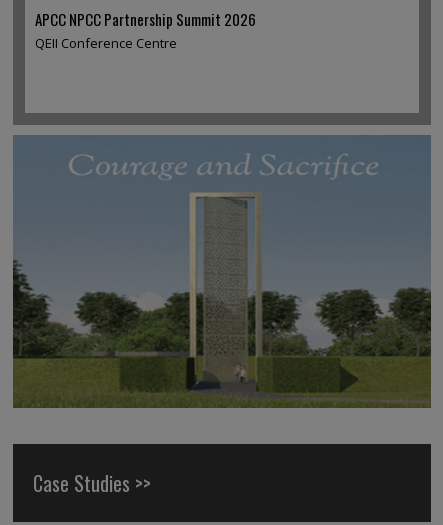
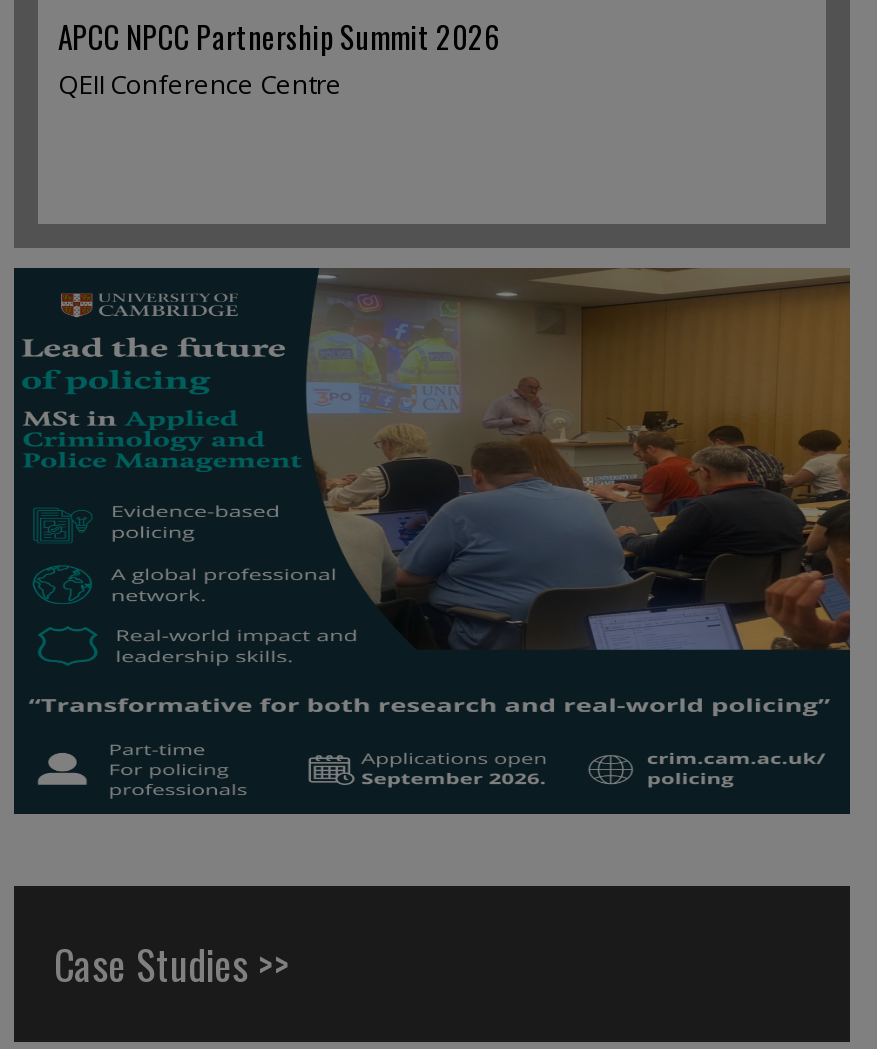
[12,134,432,409] [image] -> [12,266,852,816] [image]

